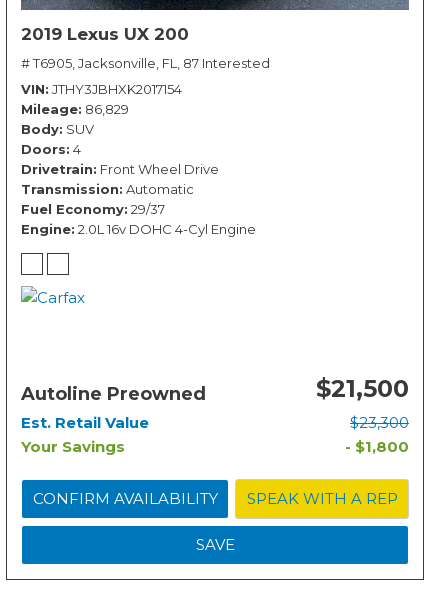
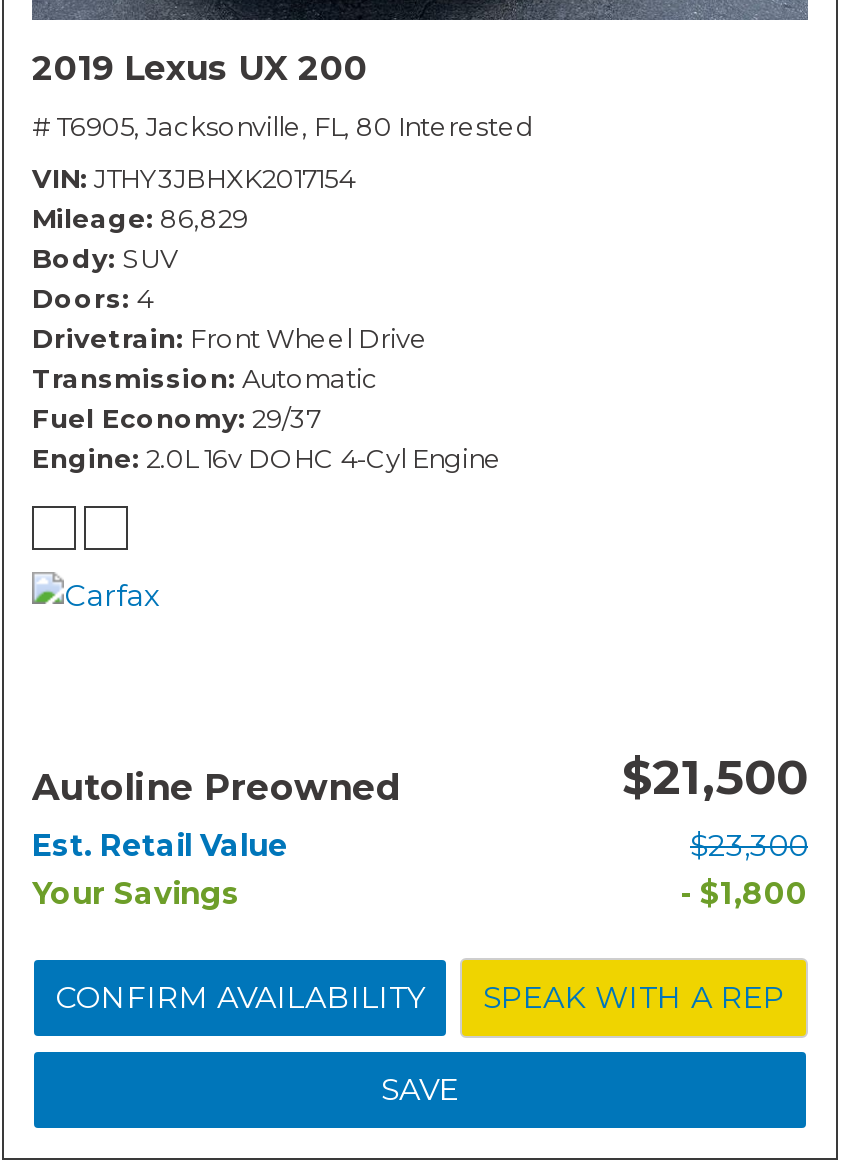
[21,55,270,71] # T6905, Jacksonville, FL, 87 Interested -> [32,110,534,142] # T6905, Jacksonville, FL, 80 Interested

